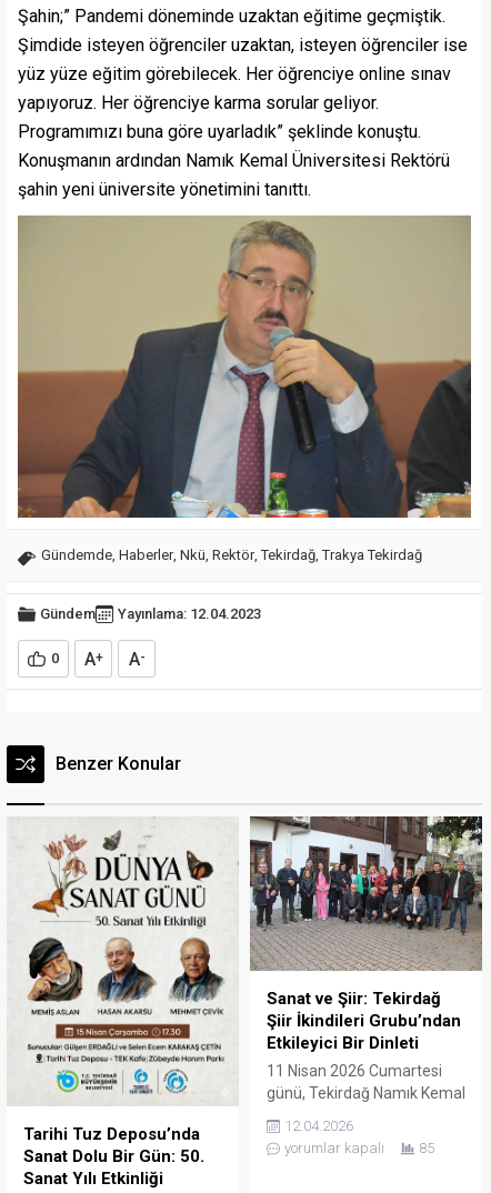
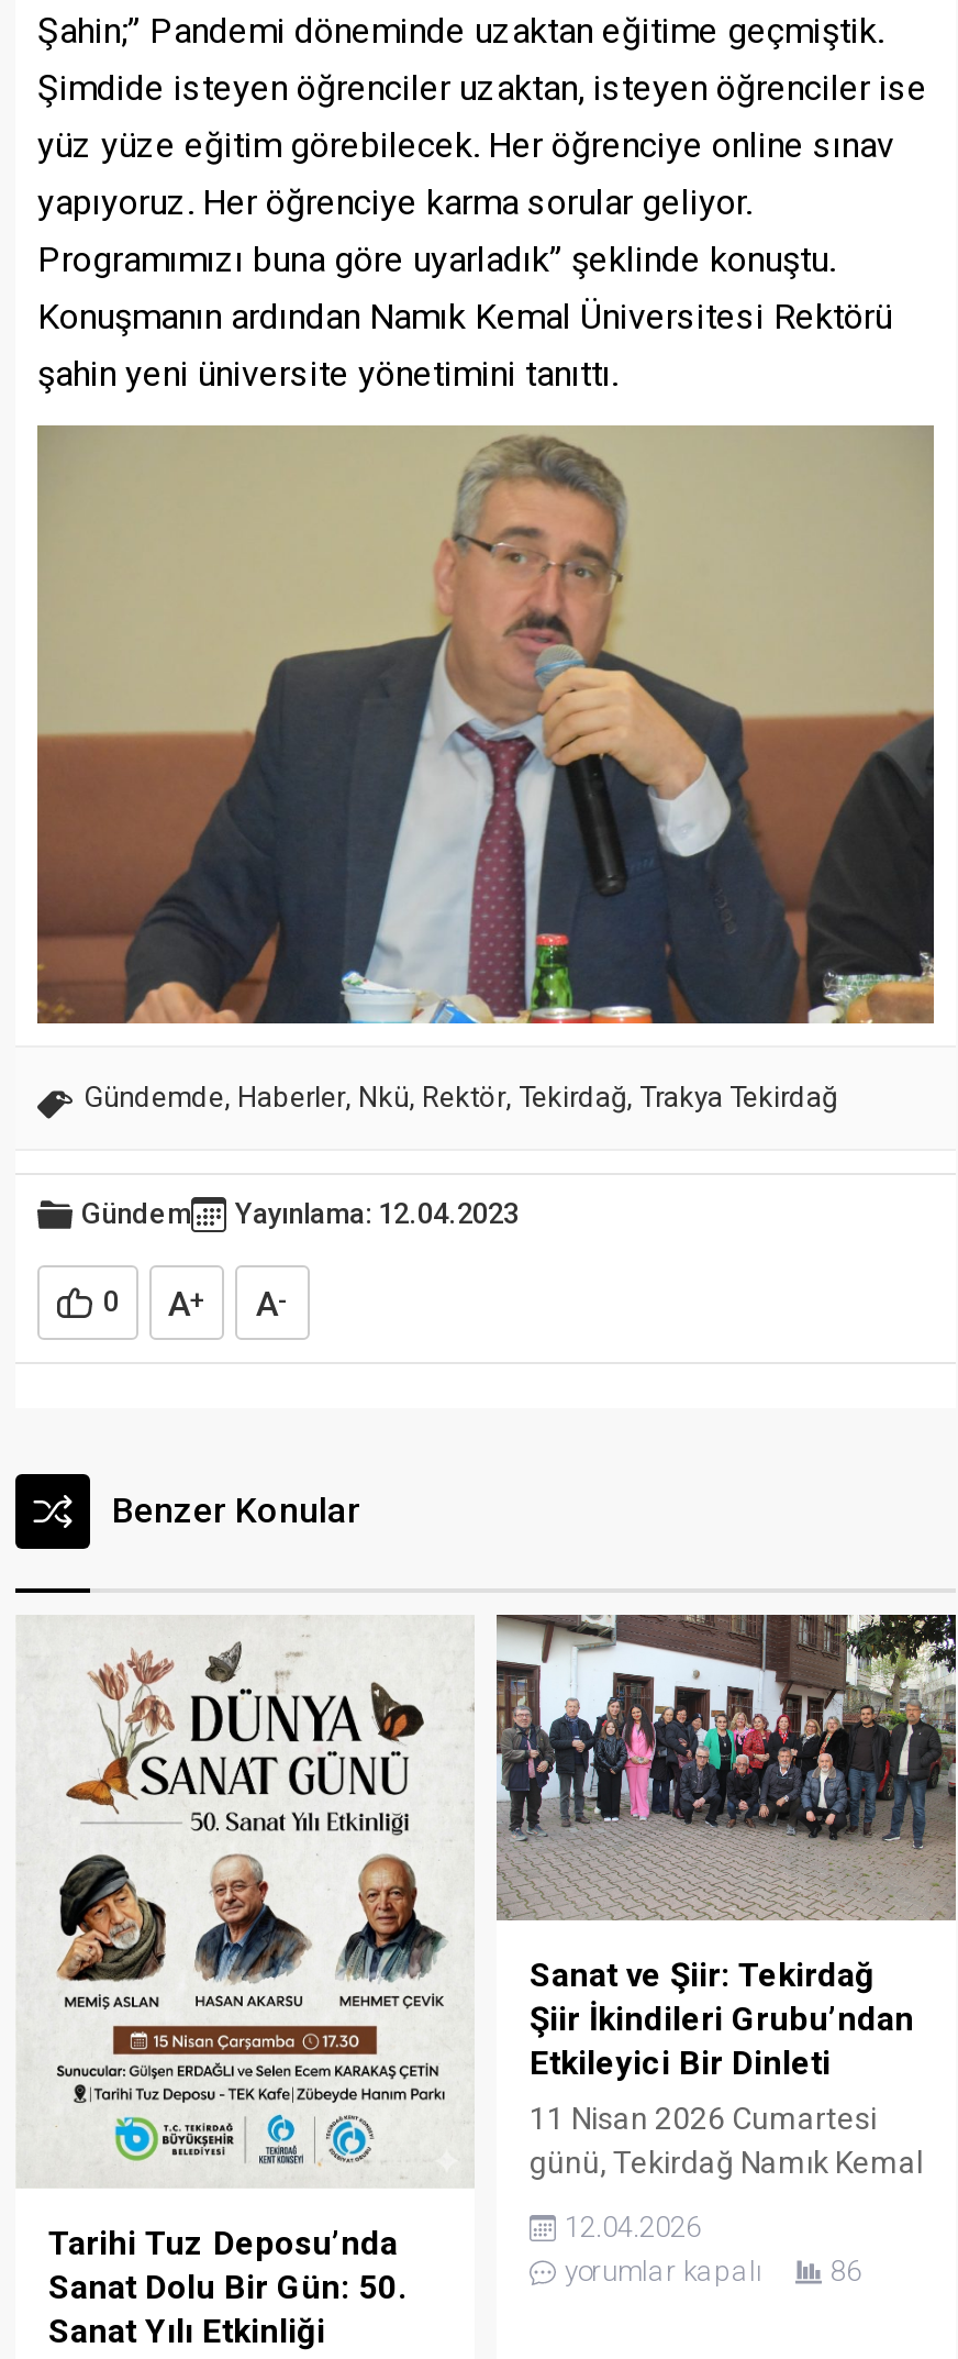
[419,1140,434,1156] 85 -> [831,2254,861,2287] 86

